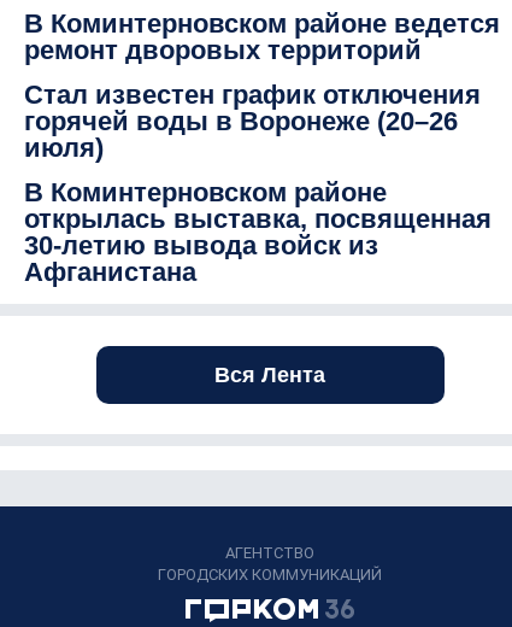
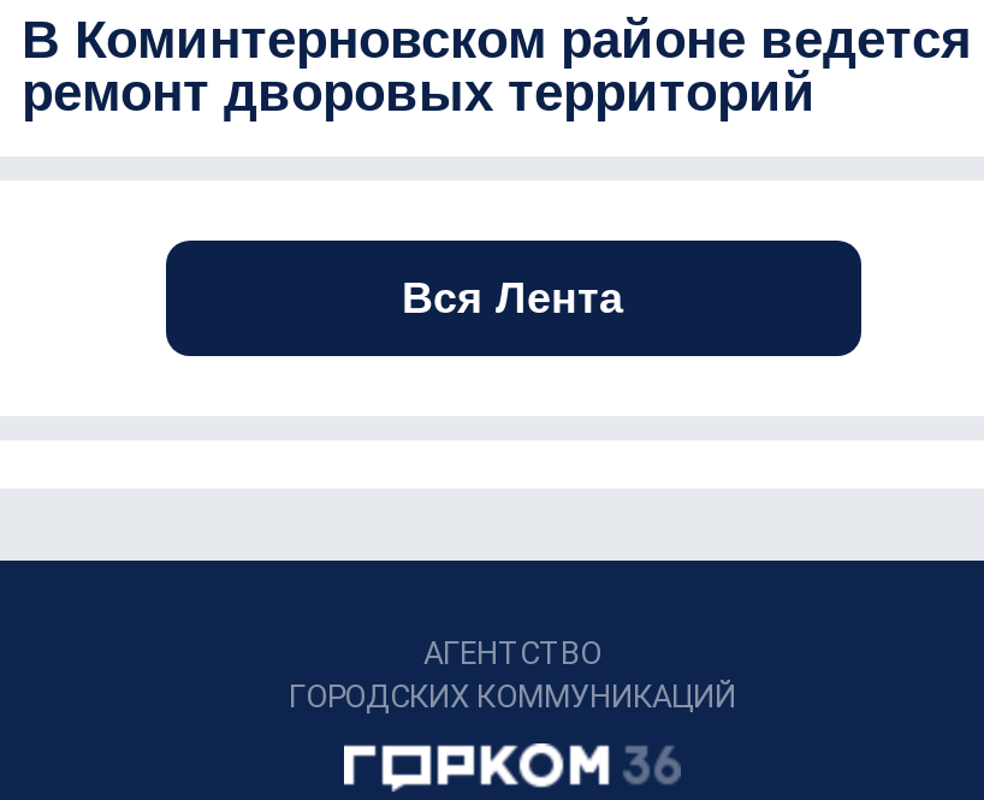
[24,80,492,288] Стал известен график отключения | горячей воды в Воронеже (20–26 | июля) | В Коминтерновском районе | открылась выставка, посвященная | 30-летию вывода войск из | Афганистана -> none

